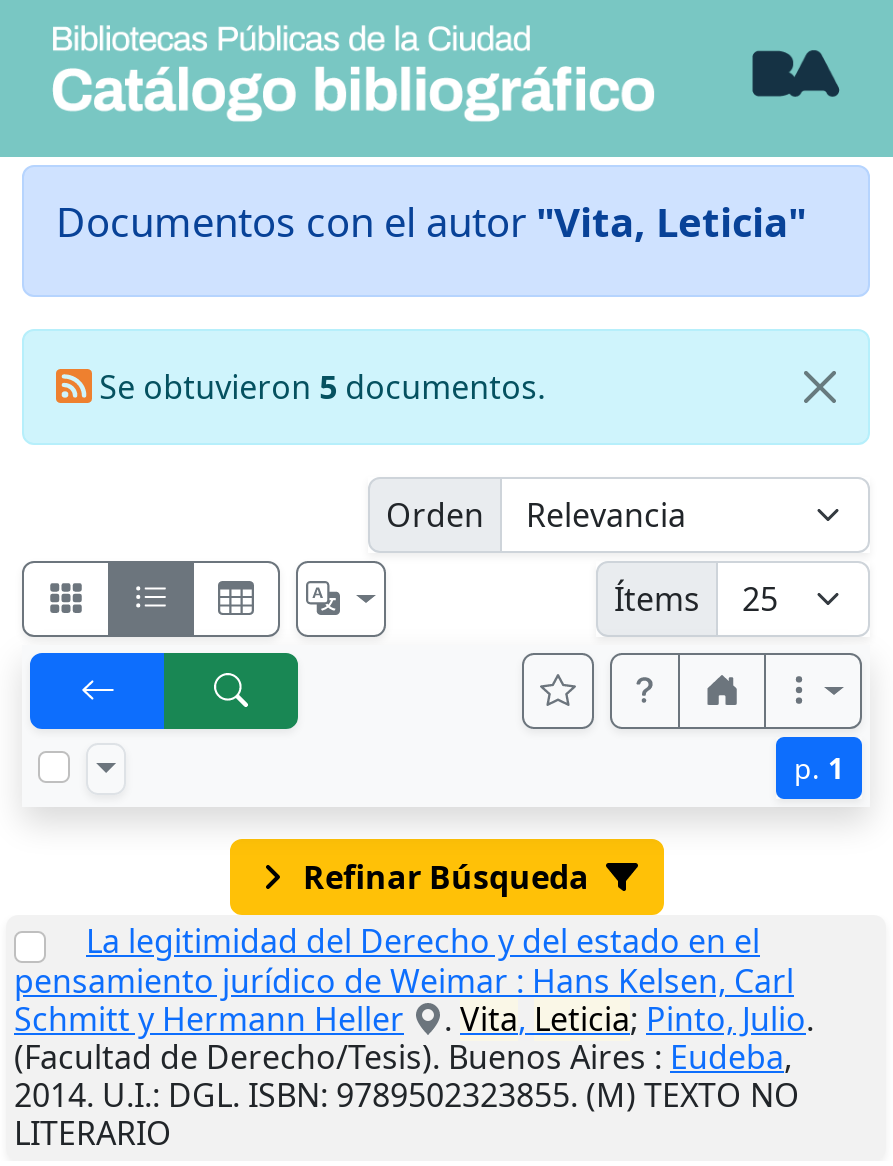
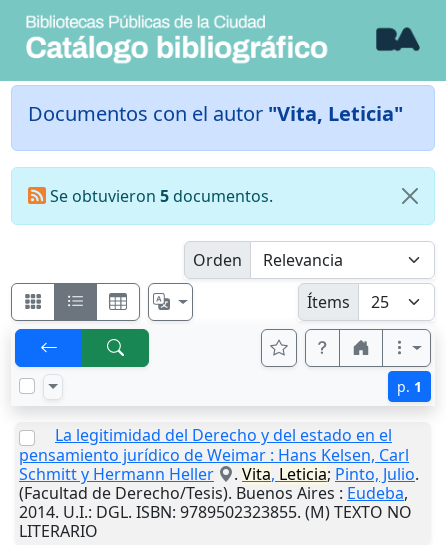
[303,856,589,900] Refinar Búsqueda -> none

